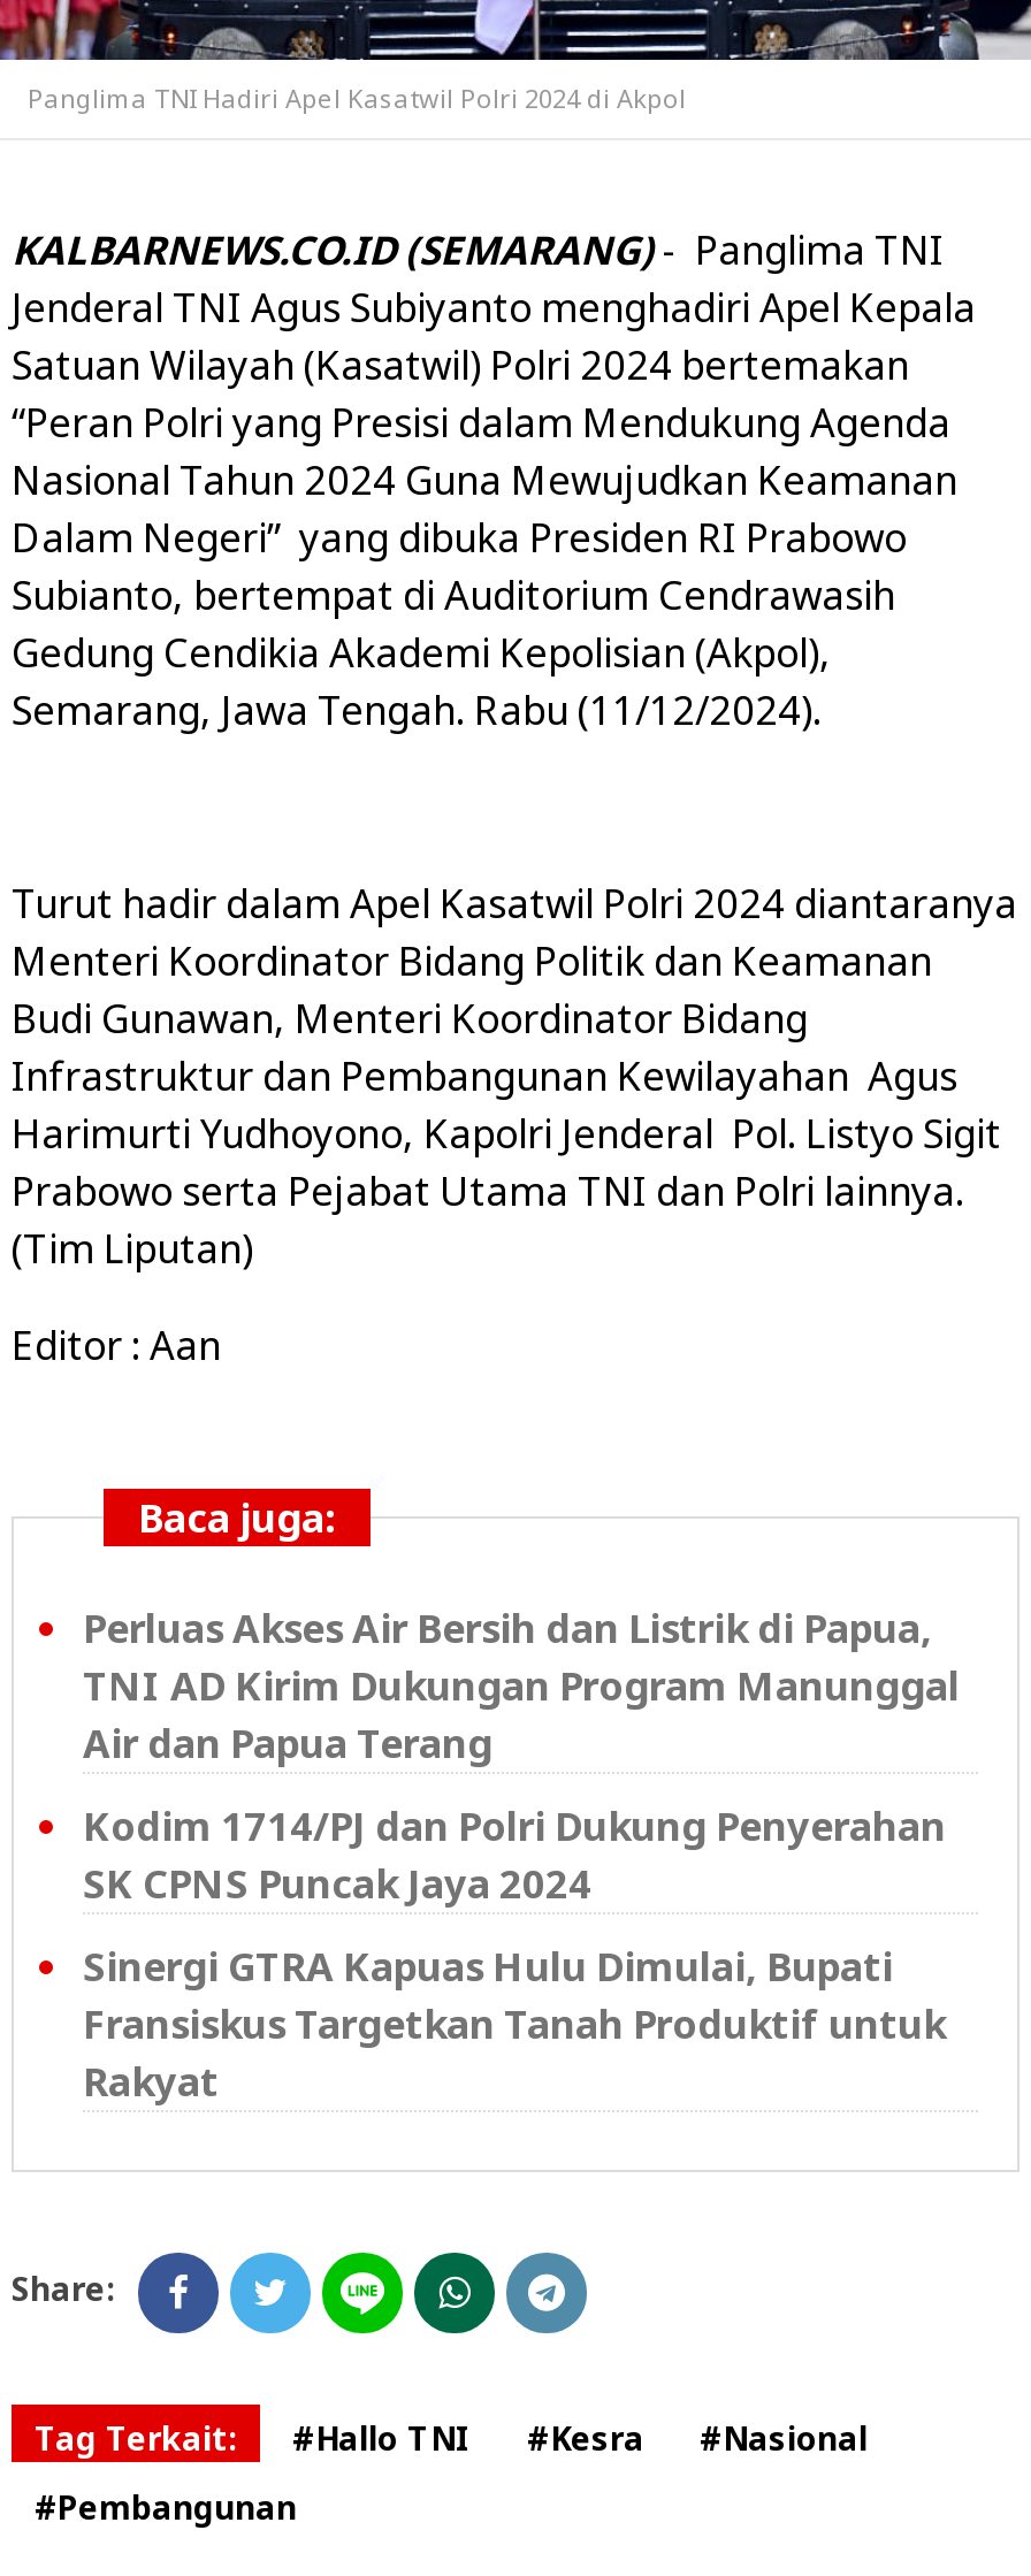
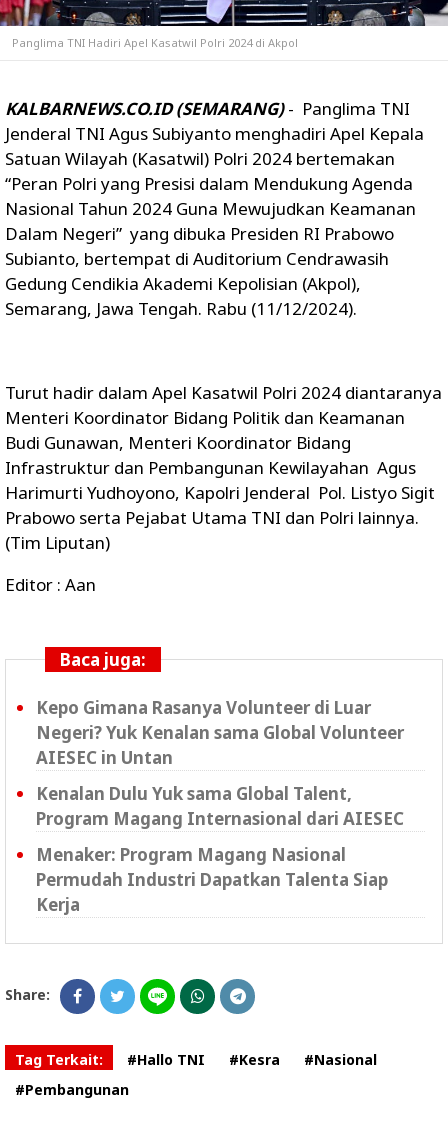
[83,1601,960,1769] Perluas Akses Air Bersih dan Listrik di Papua, | TNI AD Kirim Dukungan Program Manunggal | Air dan Papua Terang -> [36,696,404,769] Kepo Gimana Rasanya Volunteer di Luar | Negeri? Yuk Kenalan sama Global Volunteer | AIESEC in Untan
[83,1798,946,1909] Kodim 1714/PJ dan Polri Dukung Penyerahan | SK CPNS Puncak Jaya 2024 -> [36,782,404,830] Kenalan Dulu Yuk sama Global Talent, | Program Magang Internasional dari AIESEC
[83,1939,946,2107] Sinergi GTRA Kapuas Hulu Dimulai, Bupati | Fransiskus Targetkan Tanah Produktif untuk | Rakyat -> [36,843,388,916] Menaker: Program Magang Nasional | Permudah Industri Dapatkan Talenta Siap | Kerja

